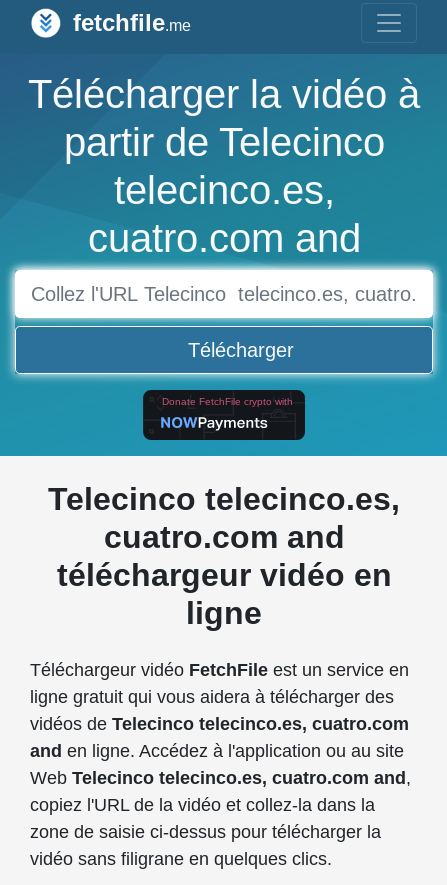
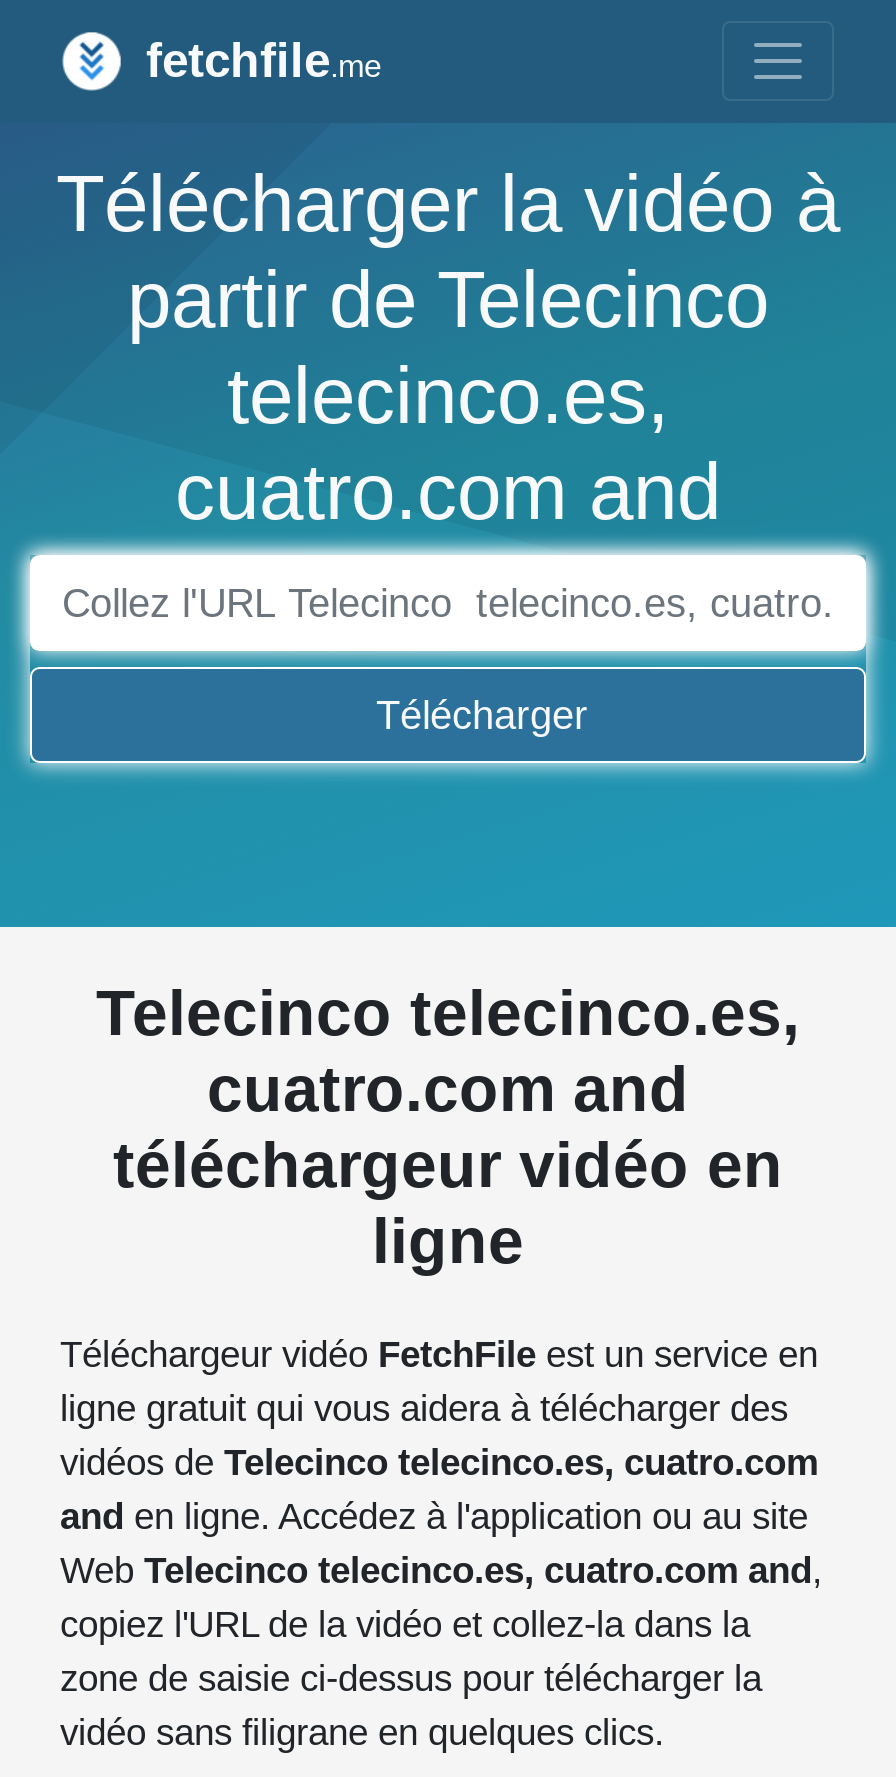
[142,389,306,441] [image] -> none

